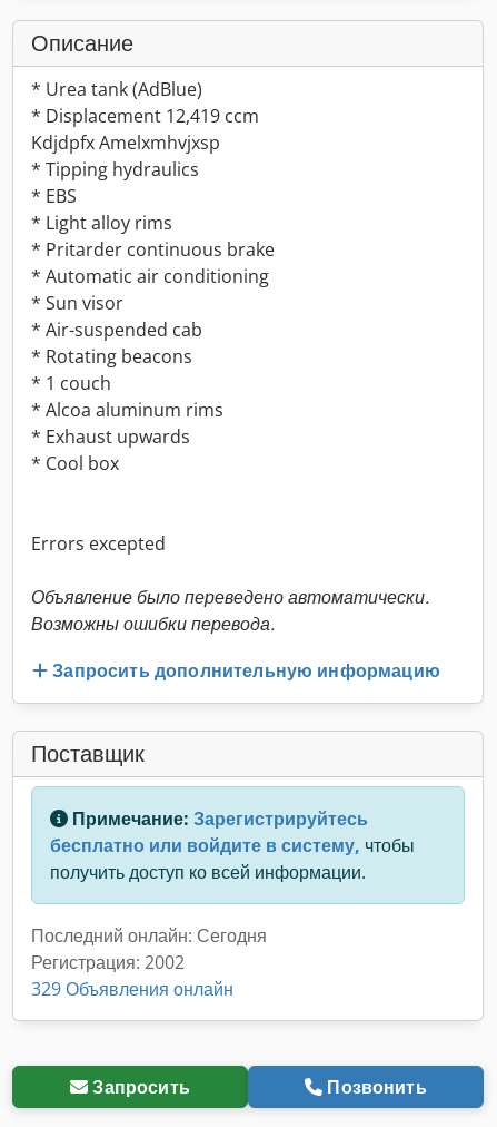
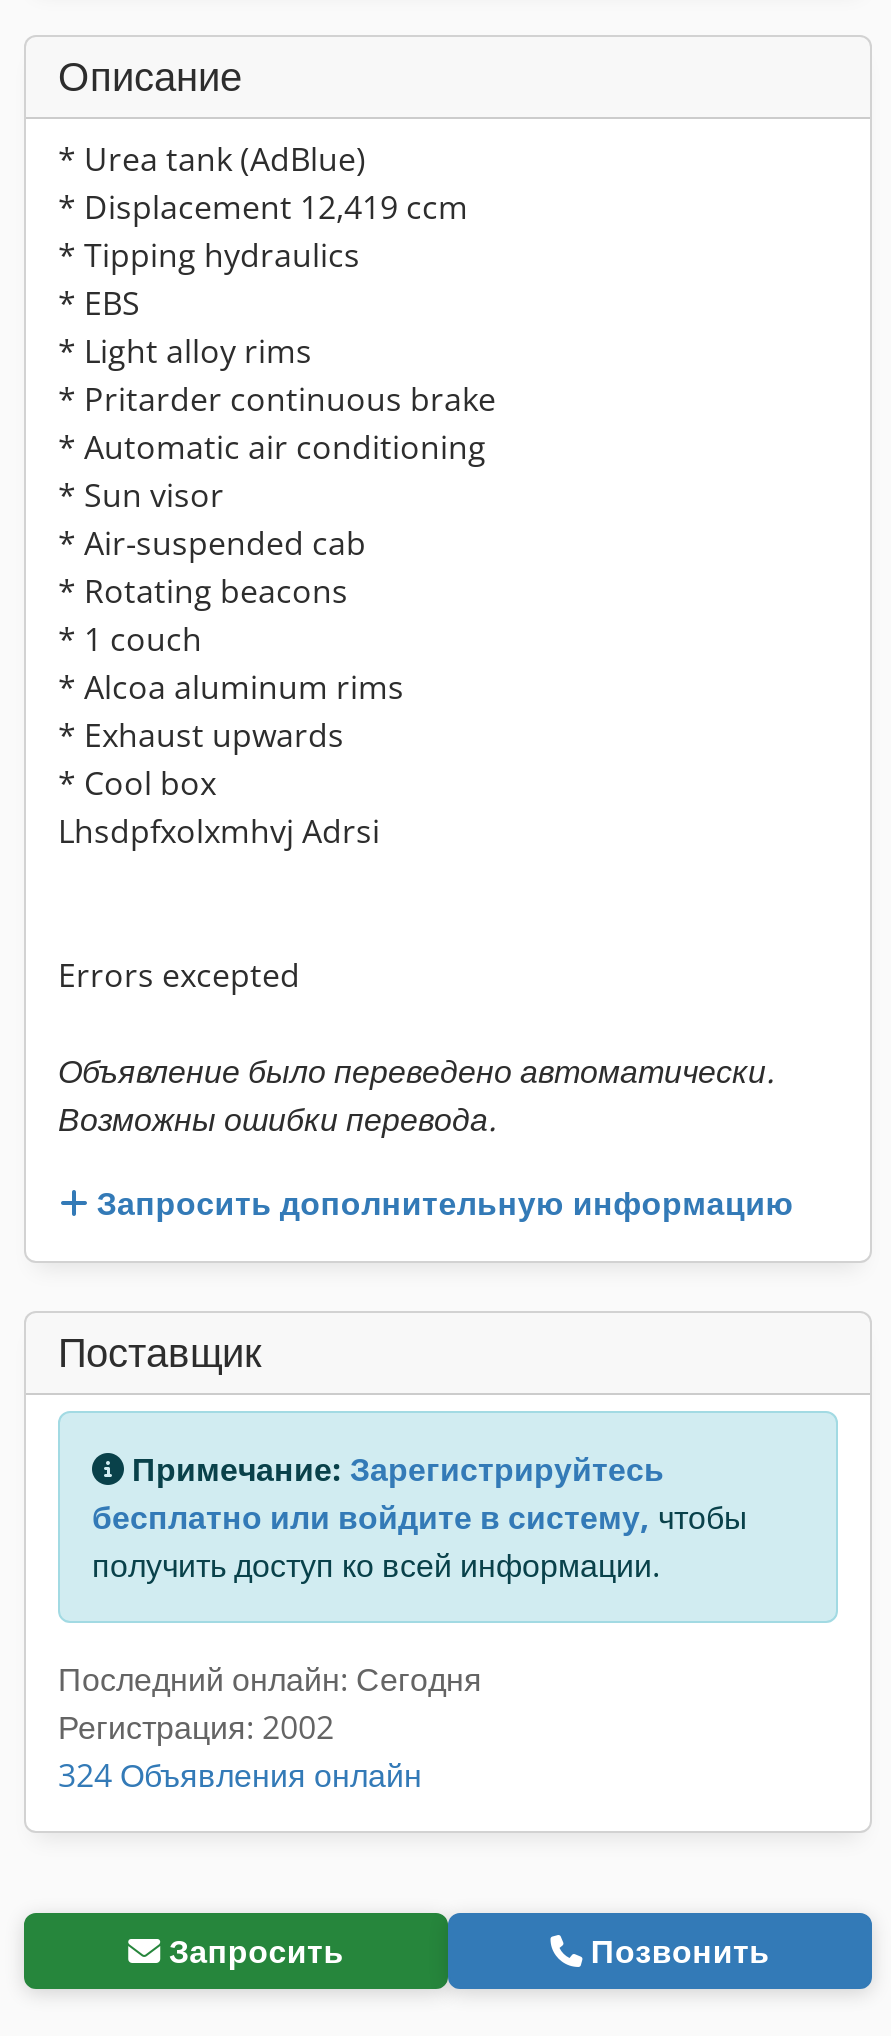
[31,130,220,155] Kdjdpfx Amelxmhvjxsp -> none
moved [31,157,275,476] -> [58,233,496,805]: * Tipping hydraulics | * EBS | * Light alloy rims | ... | * Exhaust upwards | * Cool box
none -> [58,809,380,853] Lhsdpfxolxmhvj Adrsi
[31,976,233,1001] 329 Объявления онлайн -> [58,1752,422,1796] 324 Объявления онлайн

